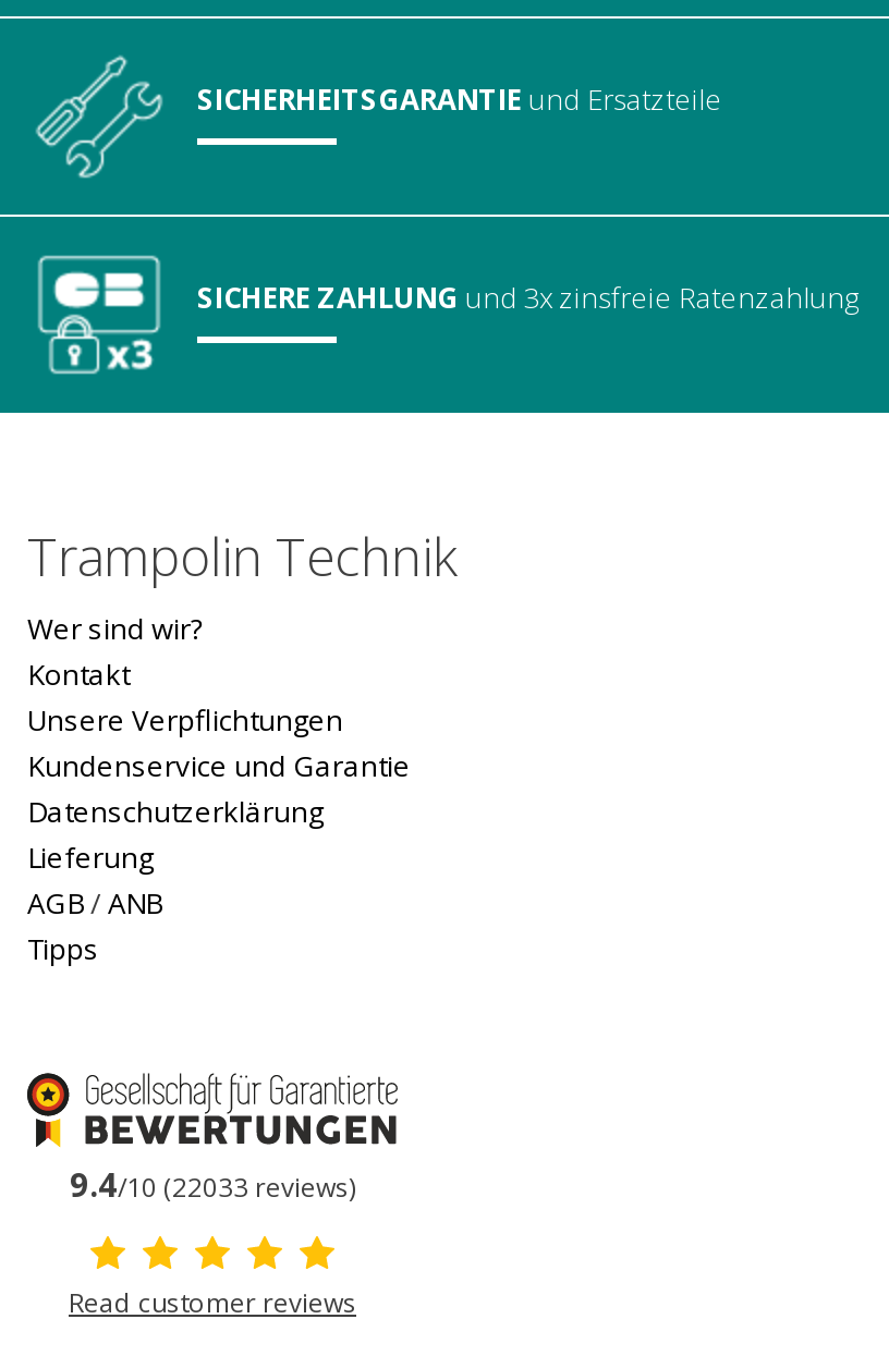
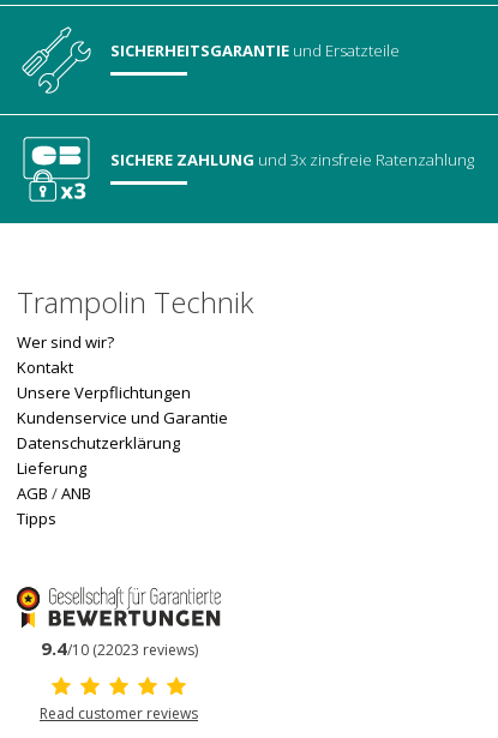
[70,1161,355,1205] 9.4/10 (22033 reviews) -> [40,635,197,659] 9.4/10 (22023 reviews)

